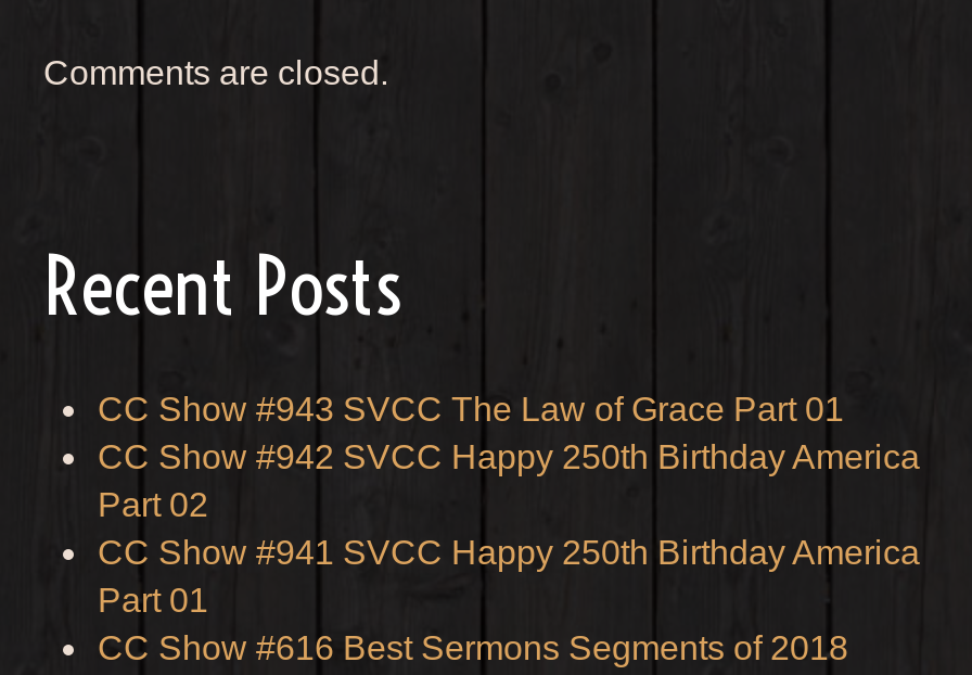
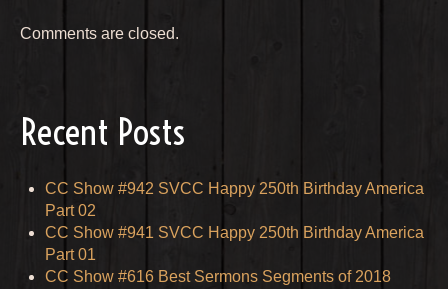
[98,391,844,428] CC Show #943 SVCC The Law of Grace Part 01 -> none

